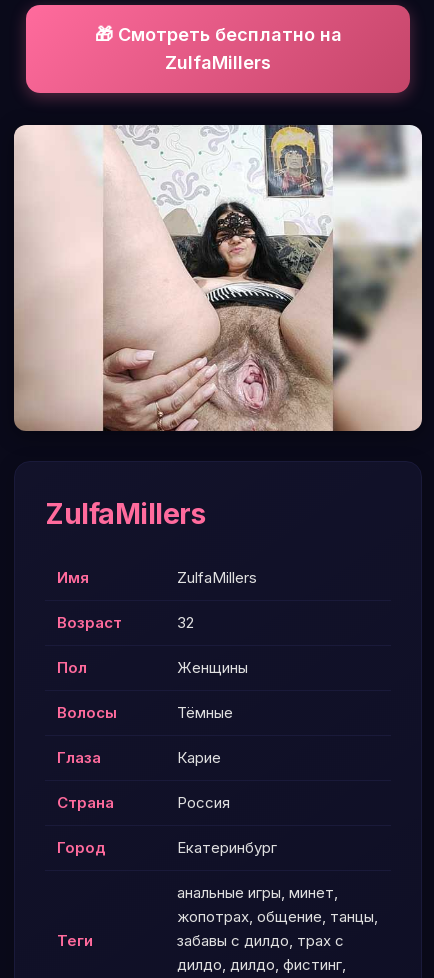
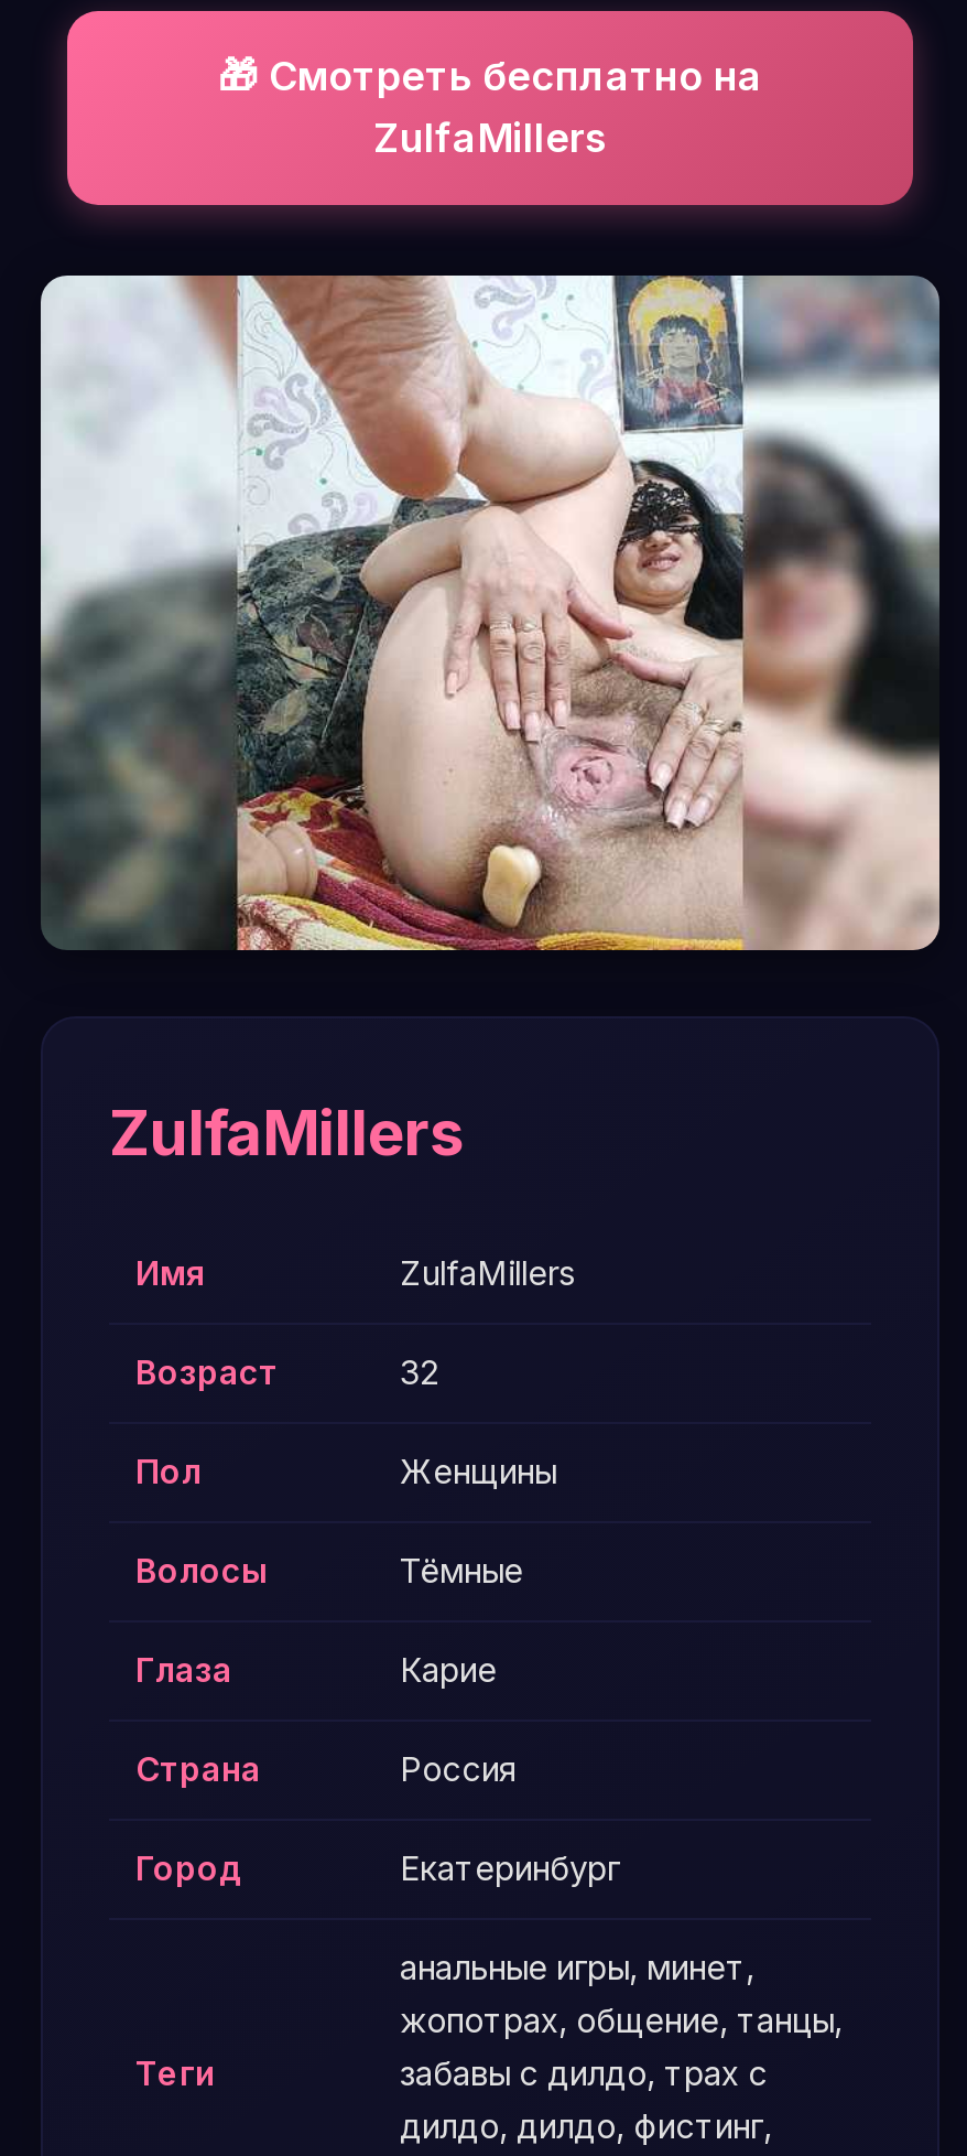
[13,124,423,432] [image] -> [41,273,939,952] [image]

